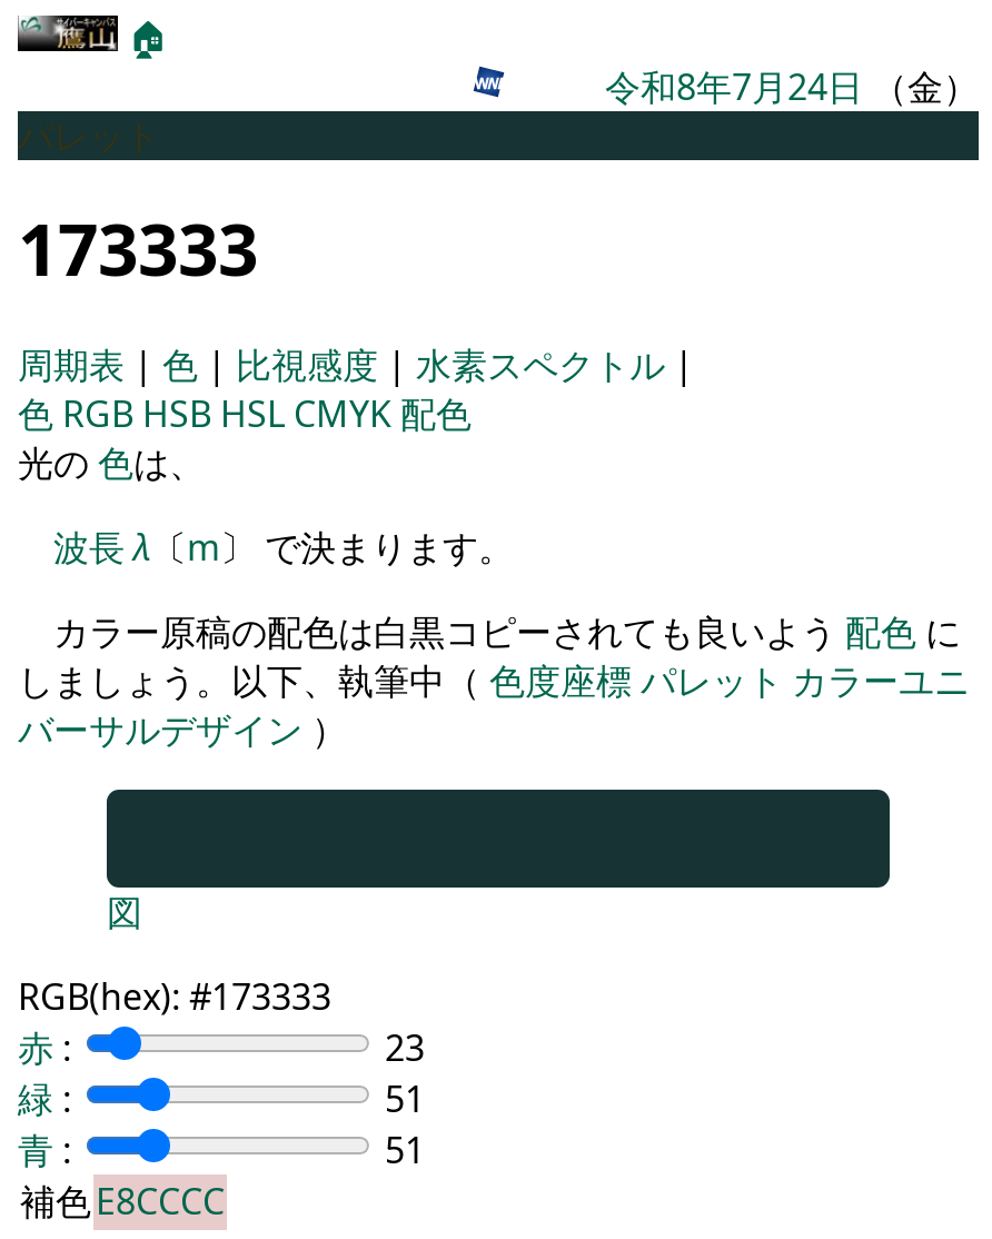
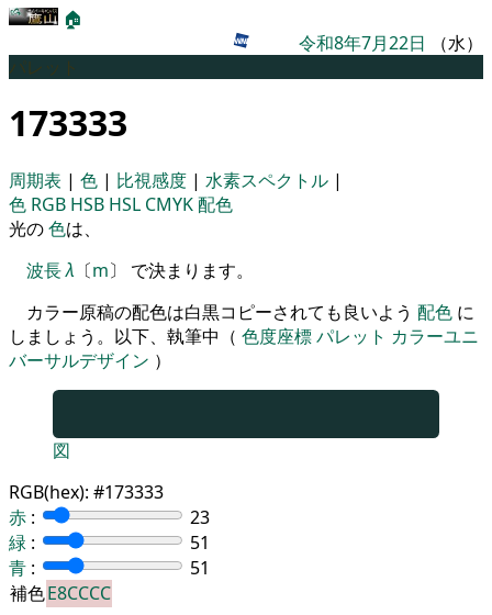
[605,62,979,111] 令和8年7月24日（金） -> [299,31,483,55] 令和8年7月22日（水）

